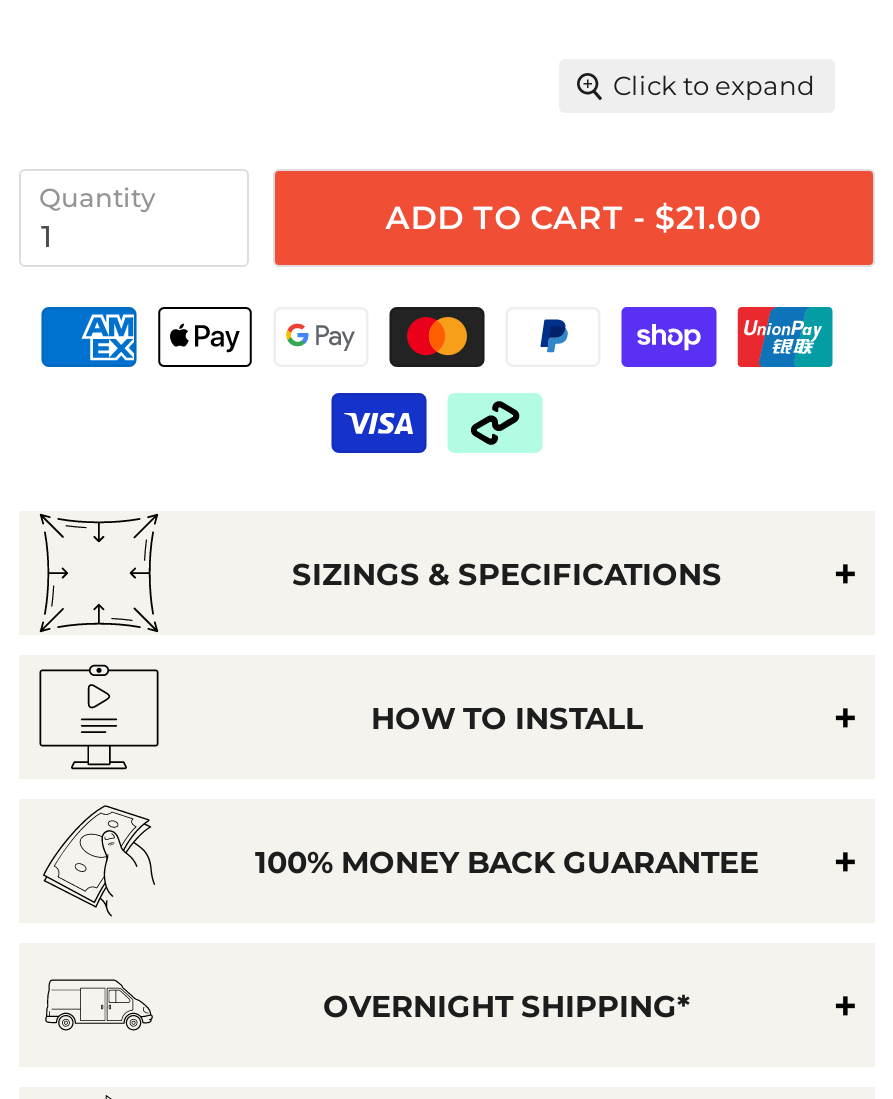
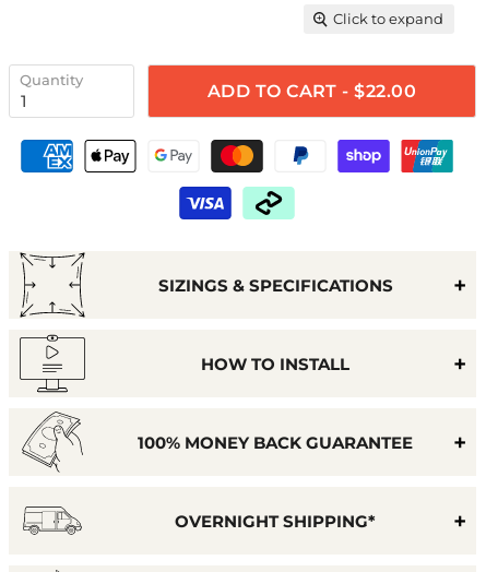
[385,198,763,236] ADD TO CART - $21.00 -> [207,80,416,101] ADD TO CART - $22.00

